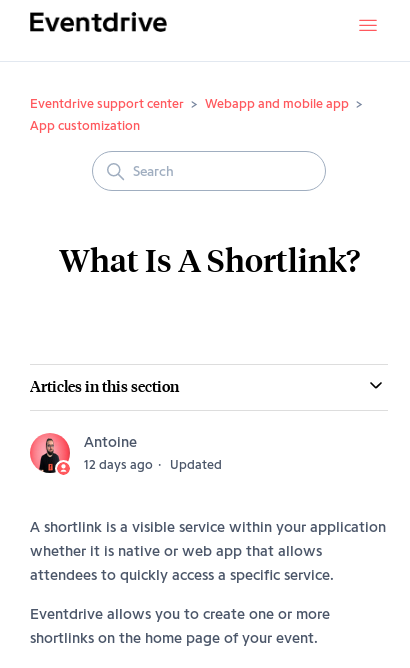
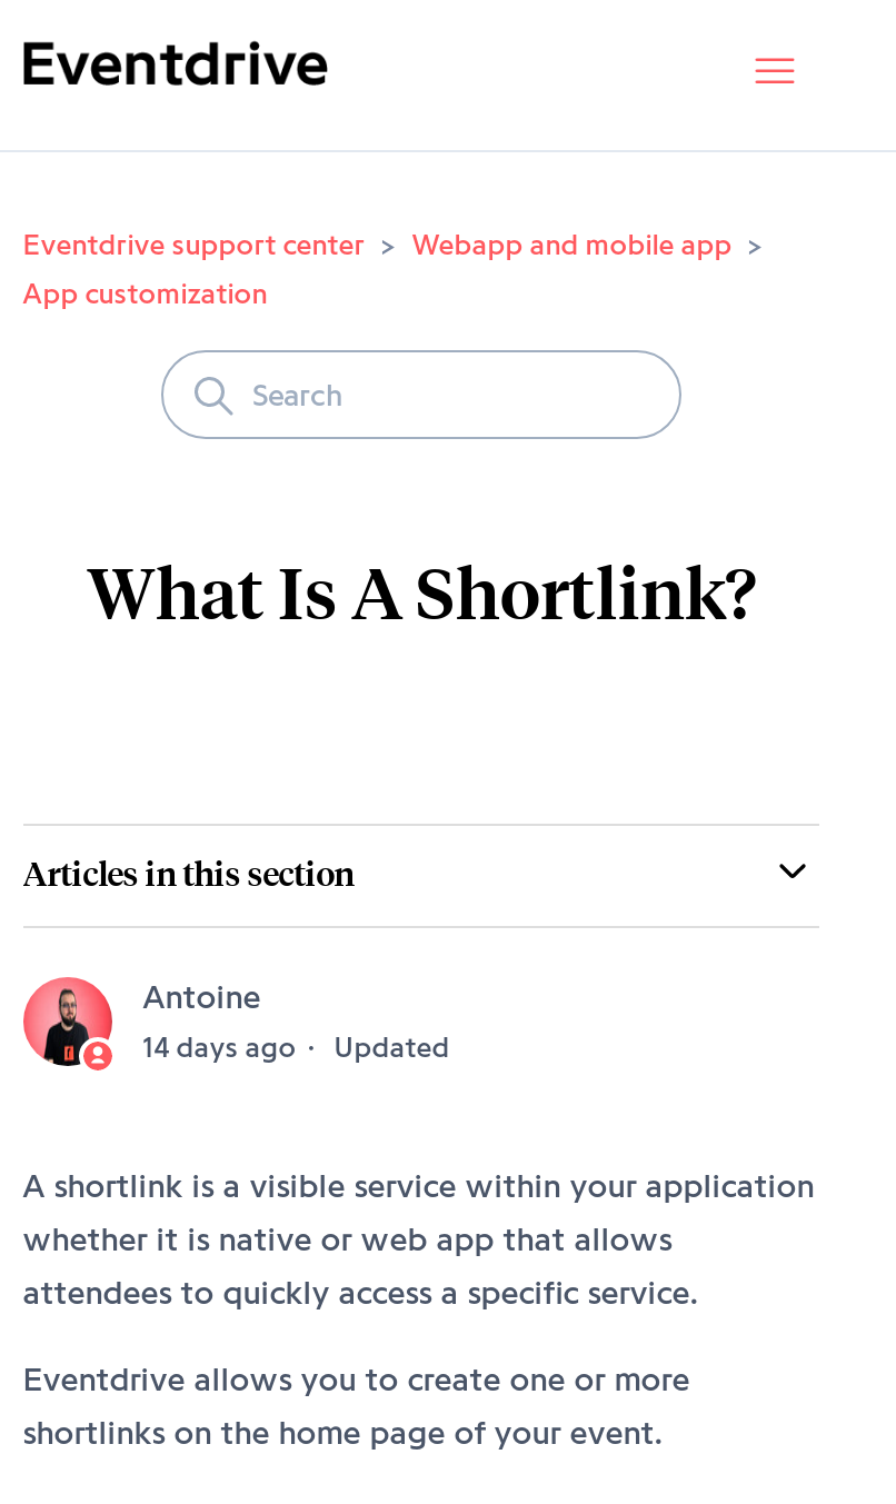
[84,456,222,472] 12 days ago Updated -> [143,1028,450,1064] 14 days ago Updated

